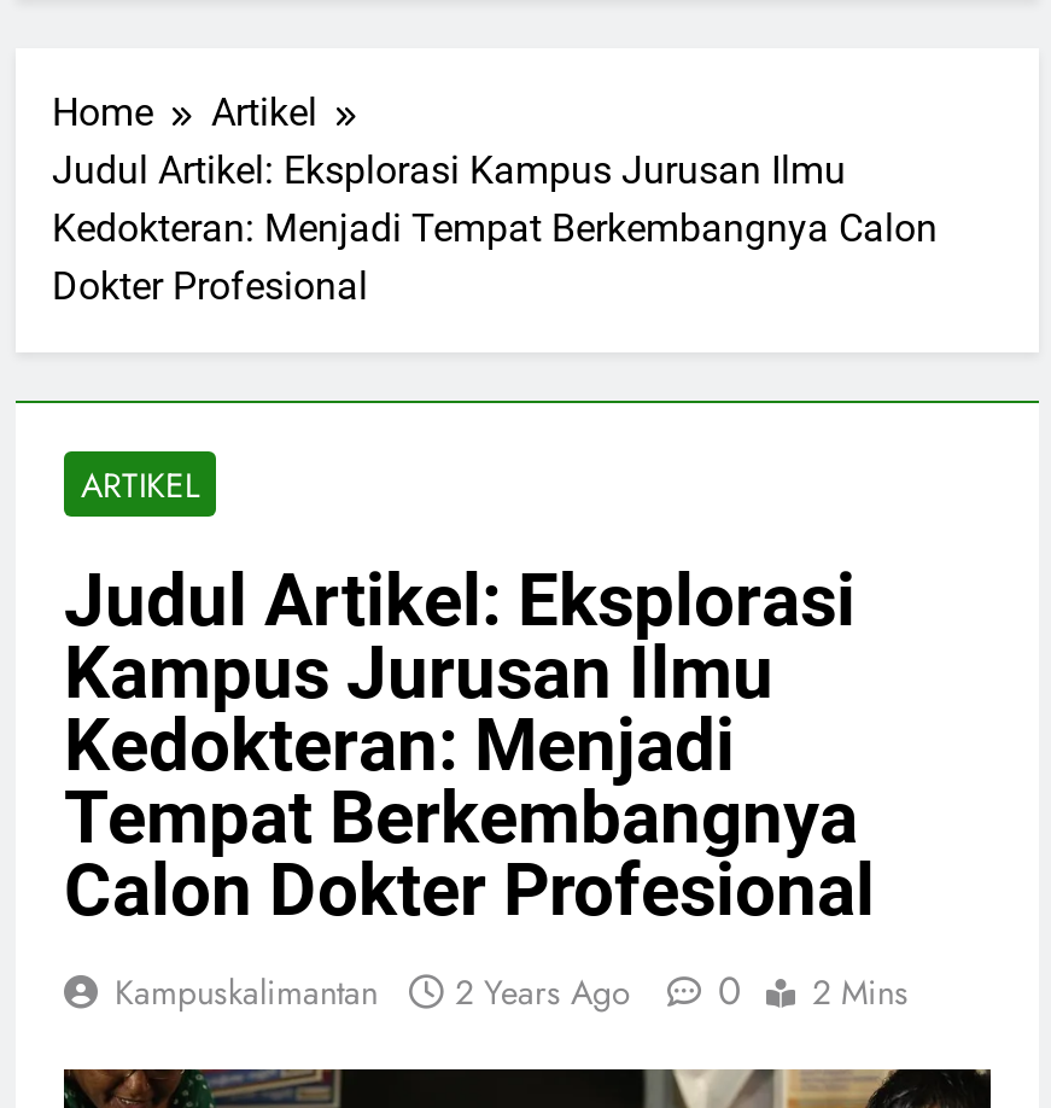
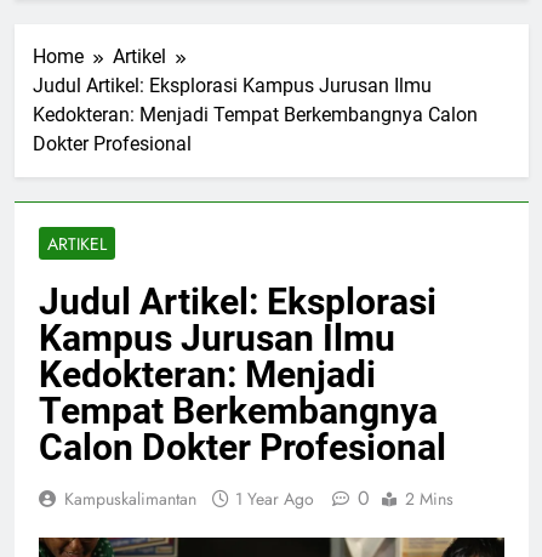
[115,963,909,1019] Kampuskalimantan 2 Years Ago 0 2 Mins -> [64,484,453,512] Kampuskalimantan 1 Year Ago 0 2 Mins

